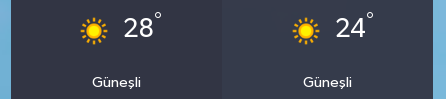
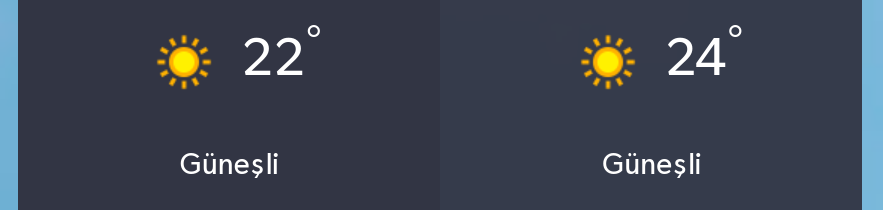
[118,11,162,43] 28° -> [232,22,322,86] 22°

